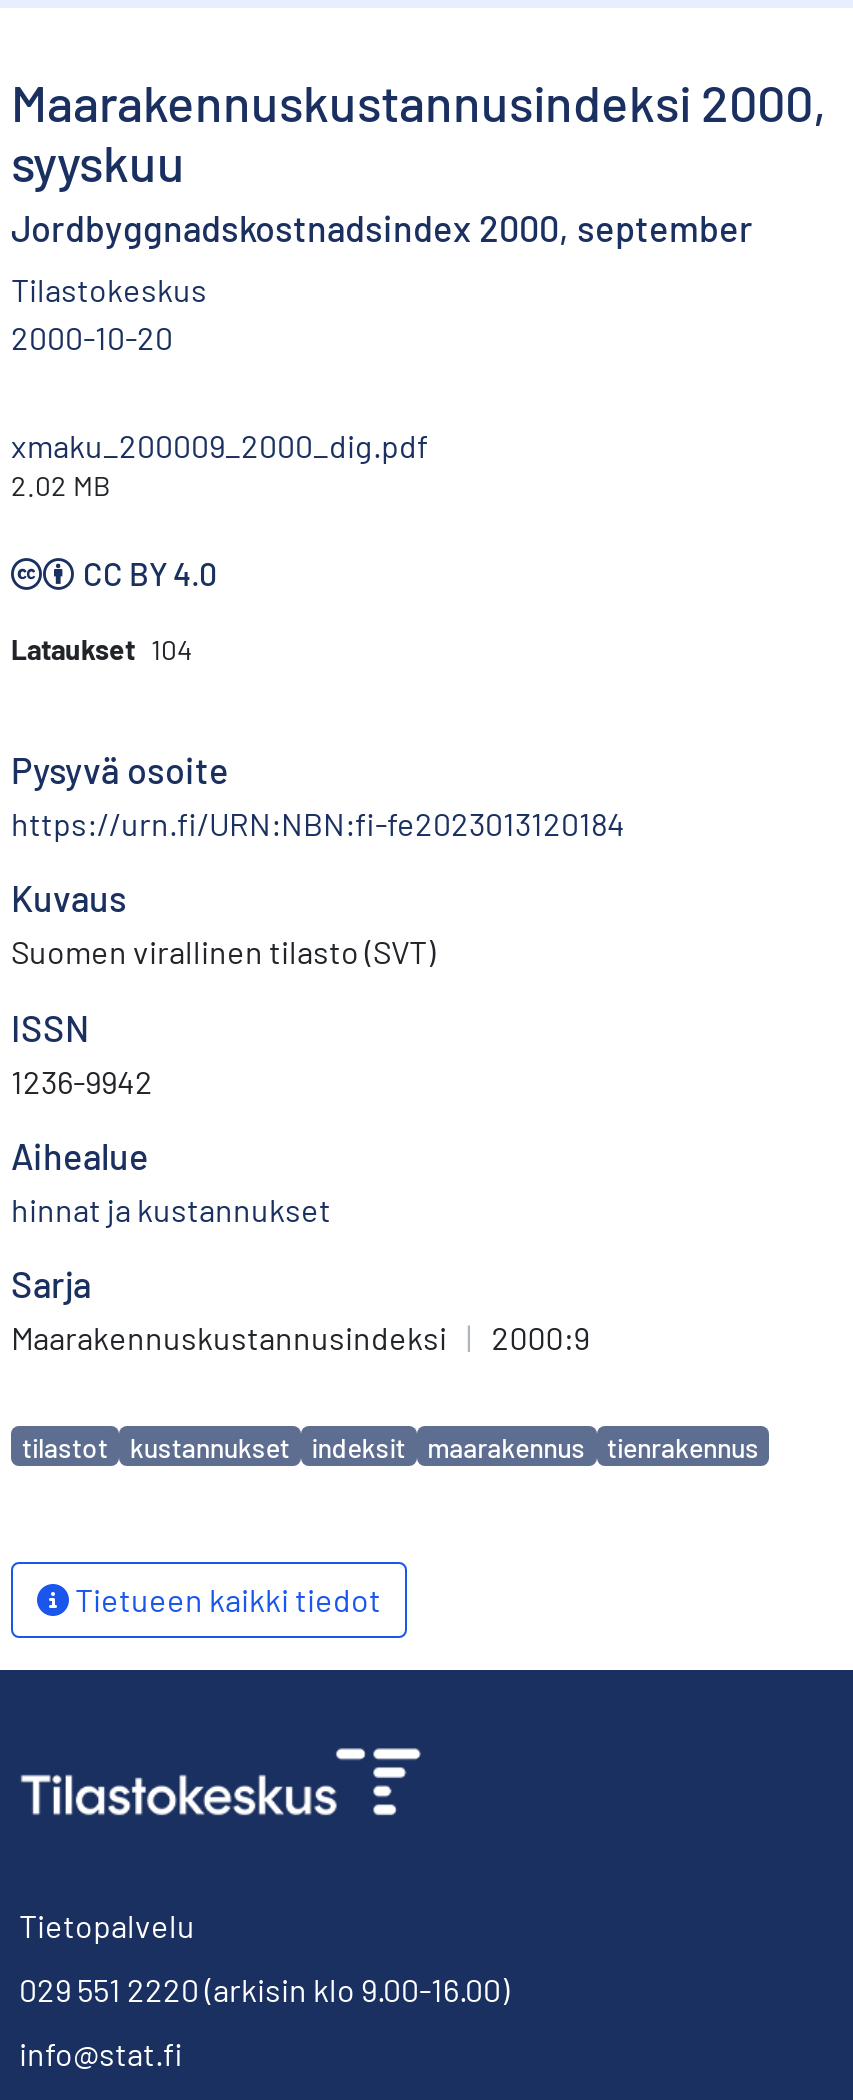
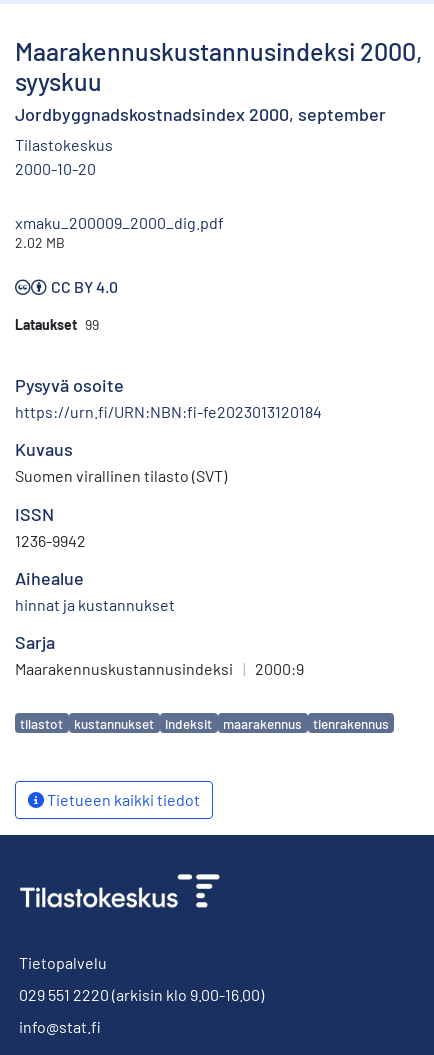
[11,633,193,667] Lataukset 104 -> [15,316,99,333] Lataukset 99

